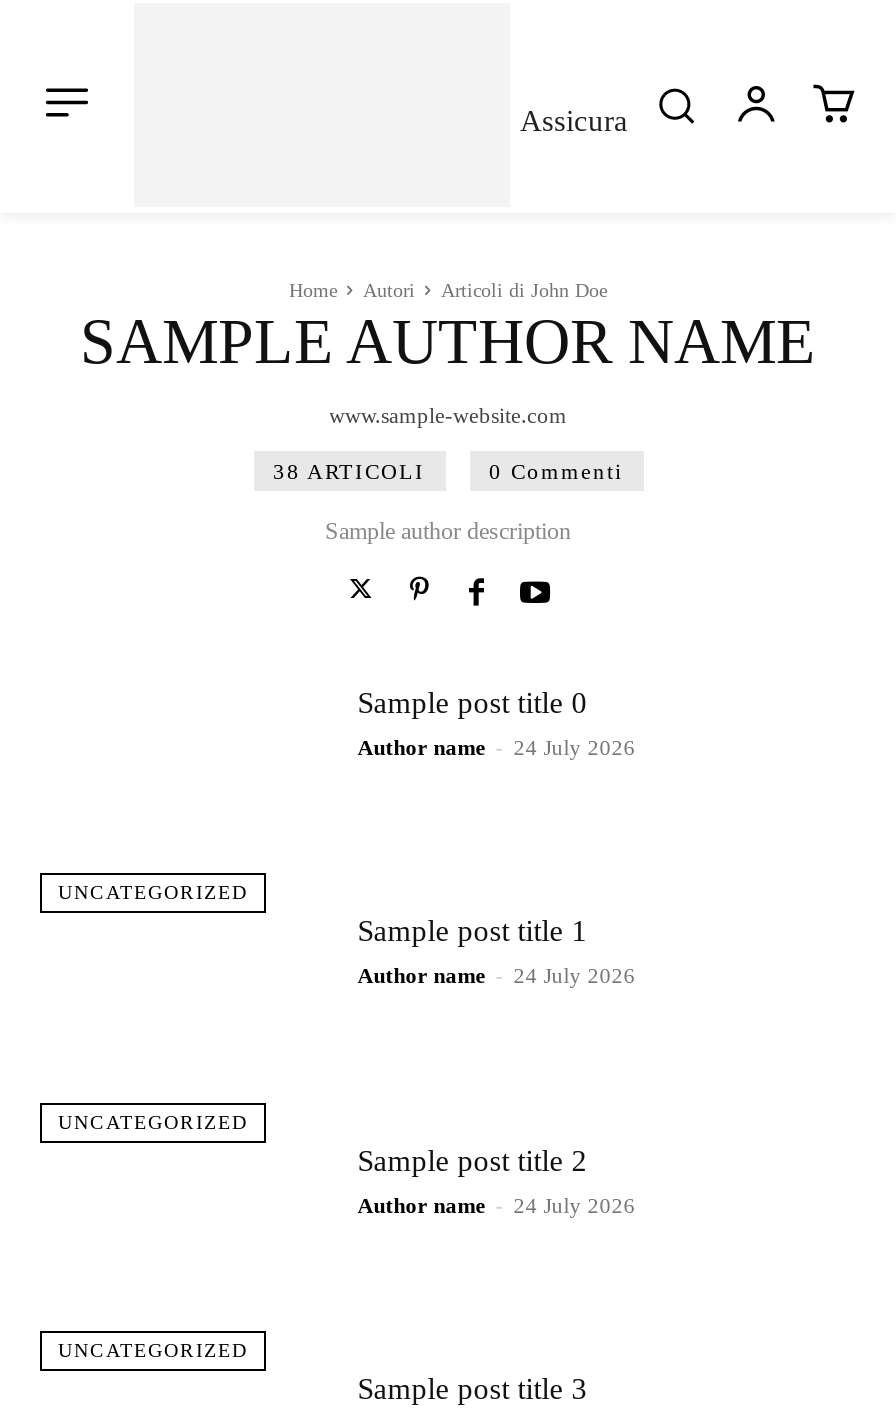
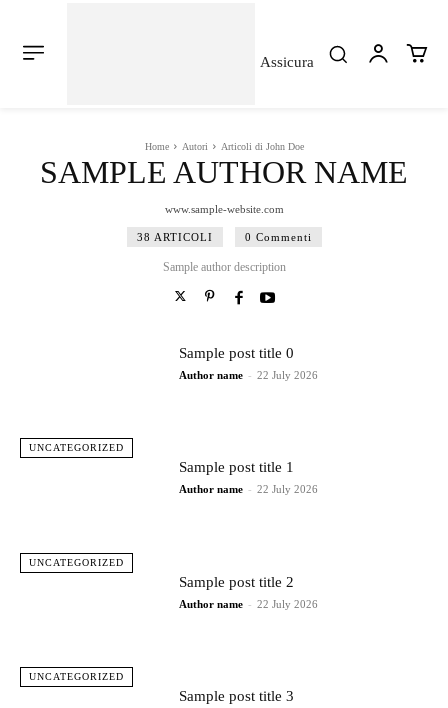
[358,735,636,759] Author name - 24 July 2026 -> [179,369,318,381] Author name - 22 July 2026
[358,964,636,988] Author name - 24 July 2026 -> [179,483,318,495] Author name - 22 July 2026
[358,1192,636,1216] Author name - 24 July 2026 -> [179,598,318,610] Author name - 22 July 2026

